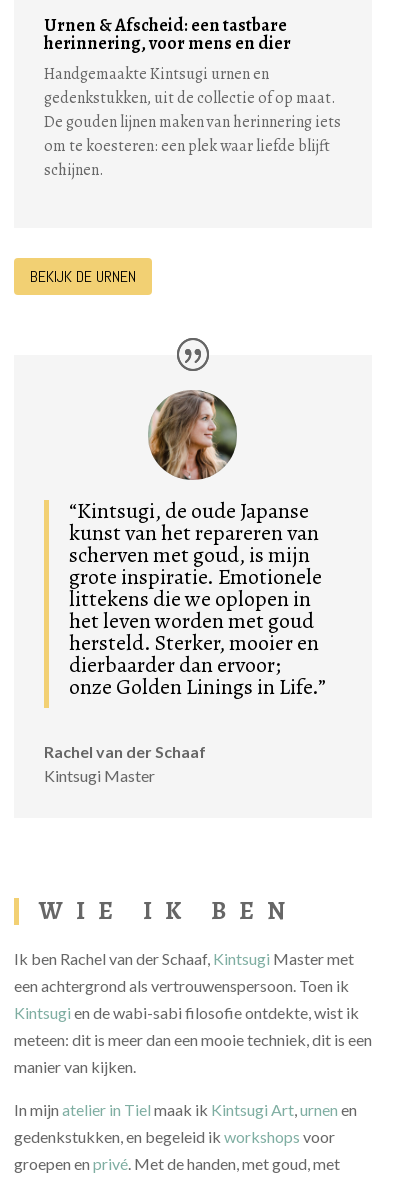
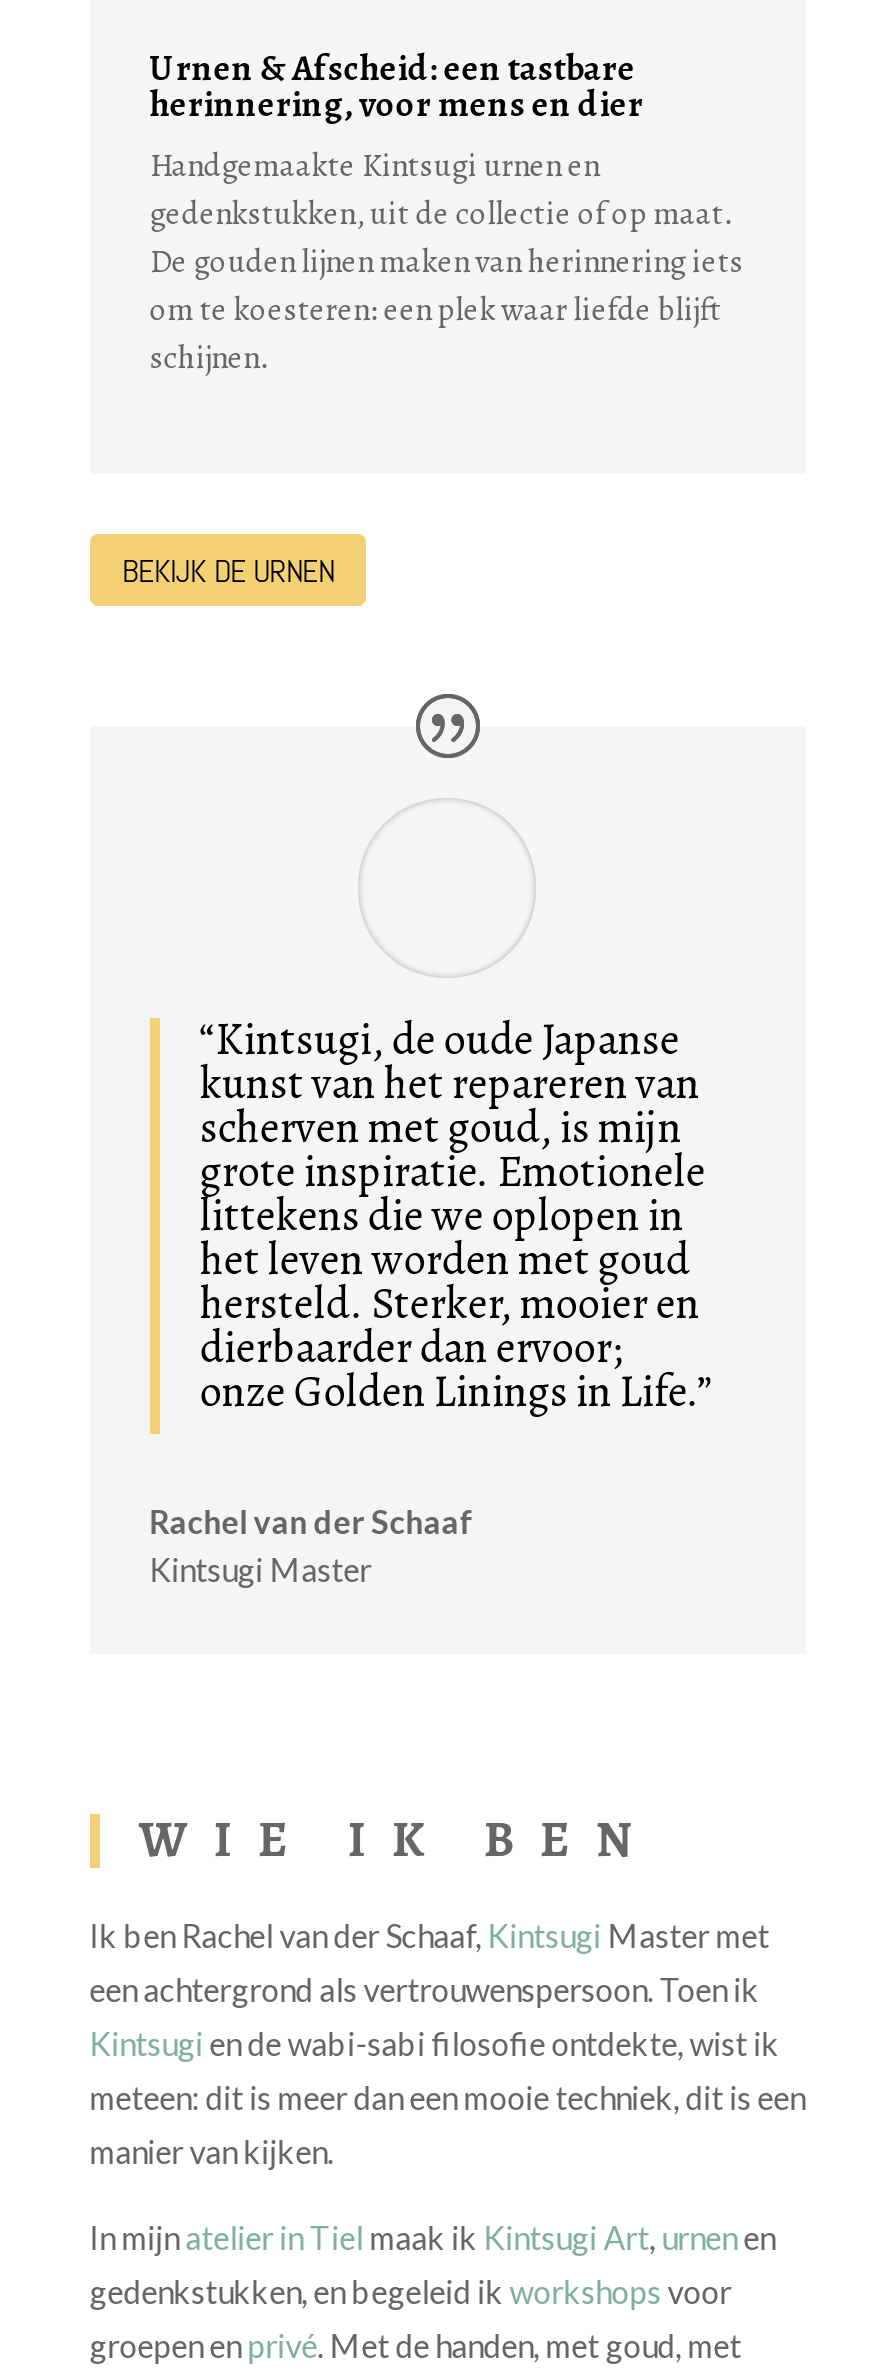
[148,390,238,481] [image] -> none

